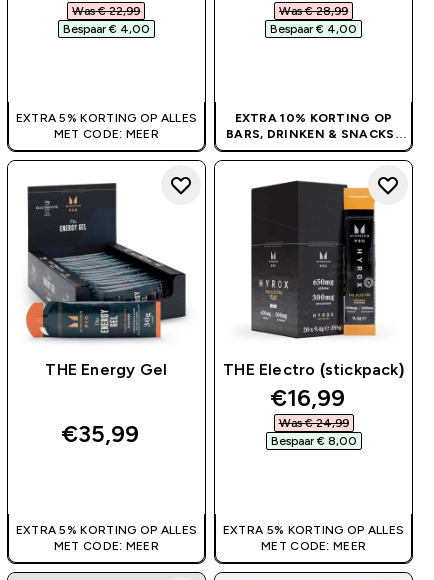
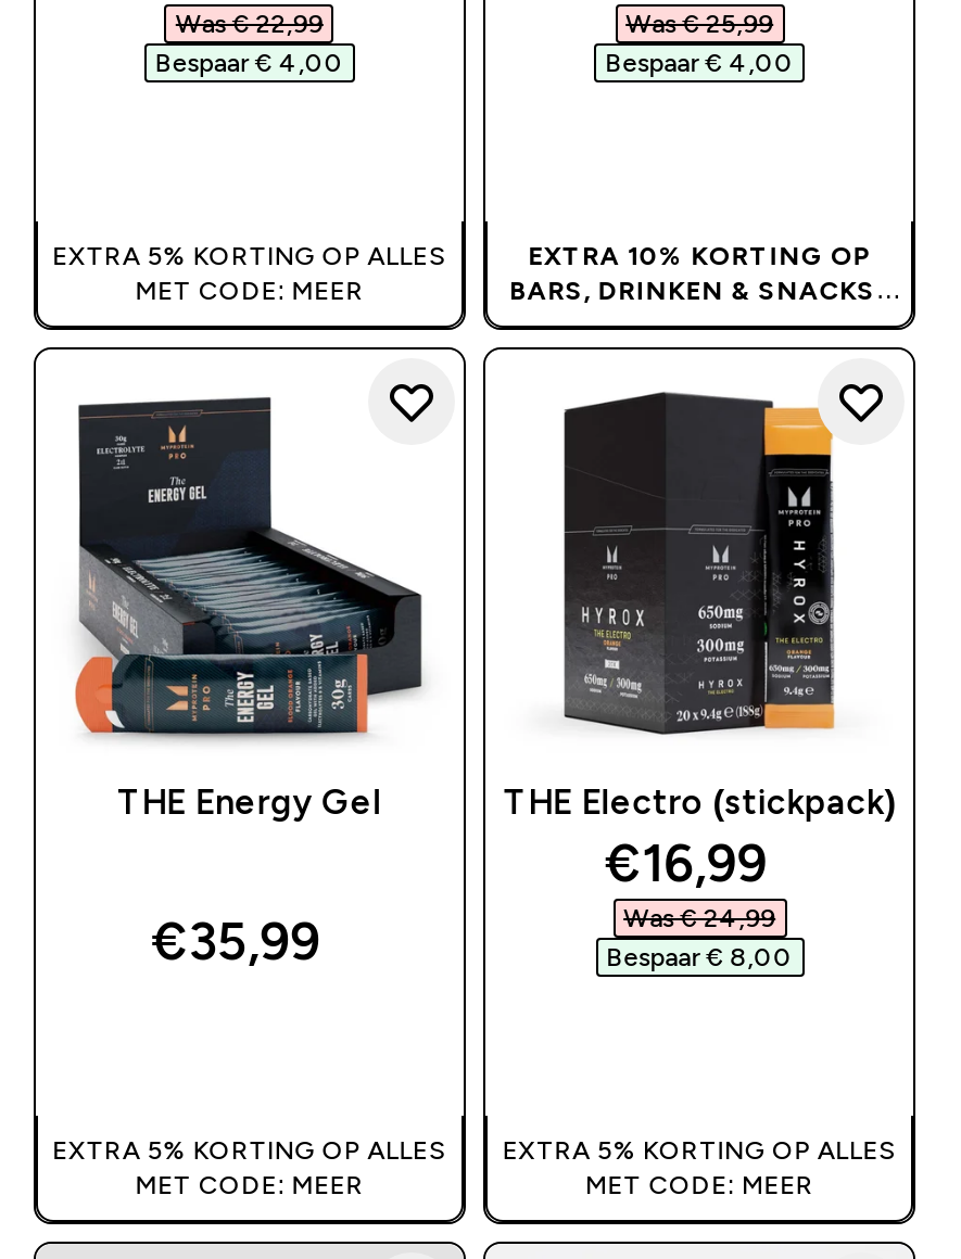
[279,4,348,18] Was € 28,99 -> [626,8,773,38] Was € 25,99

